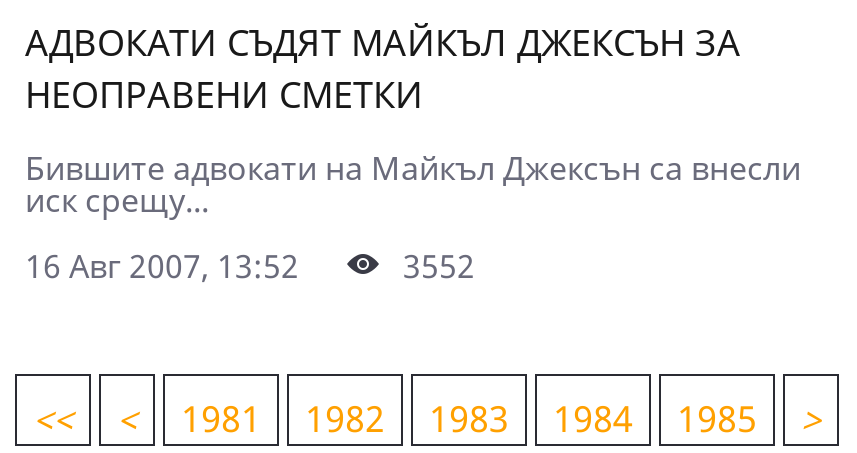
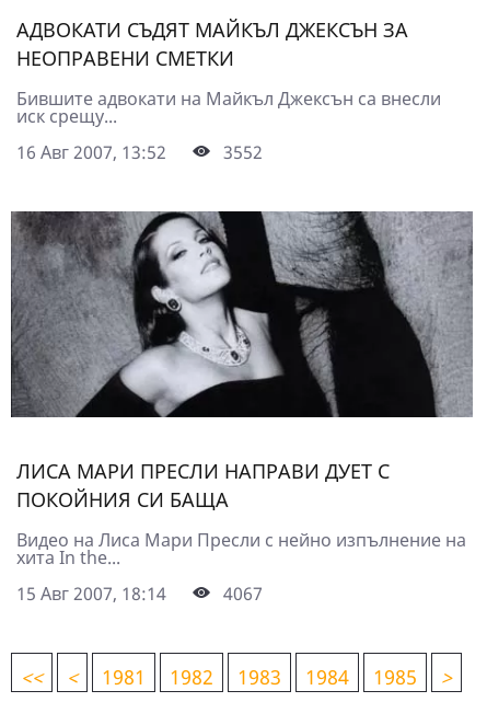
none -> [10,210,474,605] [image] | ЛИСА МАРИ ПРЕСЛИ НАПРАВИ ДУЕТ С | ПОКОЙНИЯ СИ БАЩА | Видео на Лиса Мари Пресли с нейно изпълнение на | хита In the... | 15 Авг 2007, 18:14 | 4067

